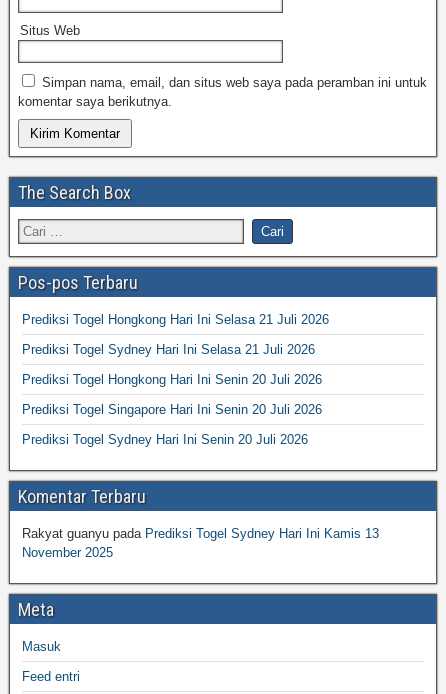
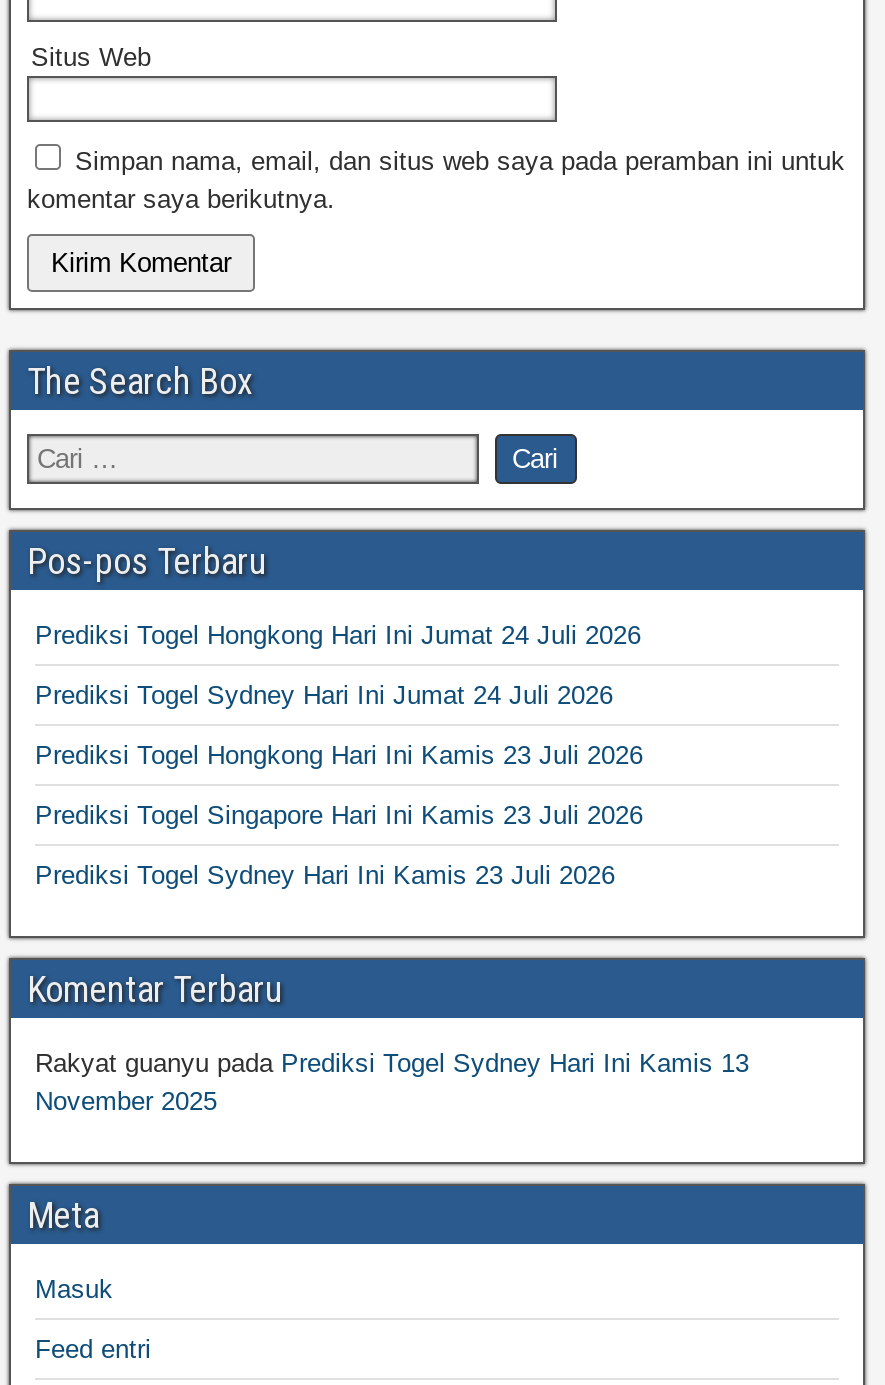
[22,311,329,326] Prediksi Togel Hongkong Hari Ini Selasa 21 Juli 2026 -> [35,619,641,649] Prediksi Togel Hongkong Hari Ini Jumat 24 Juli 2026
[22,341,315,356] Prediksi Togel Sydney Hari Ini Selasa 21 Juli 2026 -> [35,679,613,709] Prediksi Togel Sydney Hari Ini Jumat 24 Juli 2026
[22,371,322,386] Prediksi Togel Hongkong Hari Ini Senin 20 Juli 2026 -> [35,739,643,769] Prediksi Togel Hongkong Hari Ini Kamis 23 Juli 2026
[22,401,322,416] Prediksi Togel Singapore Hari Ini Senin 20 Juli 2026 -> [35,799,643,829] Prediksi Togel Singapore Hari Ini Kamis 23 Juli 2026
[22,431,308,446] Prediksi Togel Sydney Hari Ini Senin 20 Juli 2026 -> [35,859,615,889] Prediksi Togel Sydney Hari Ini Kamis 23 Juli 2026

